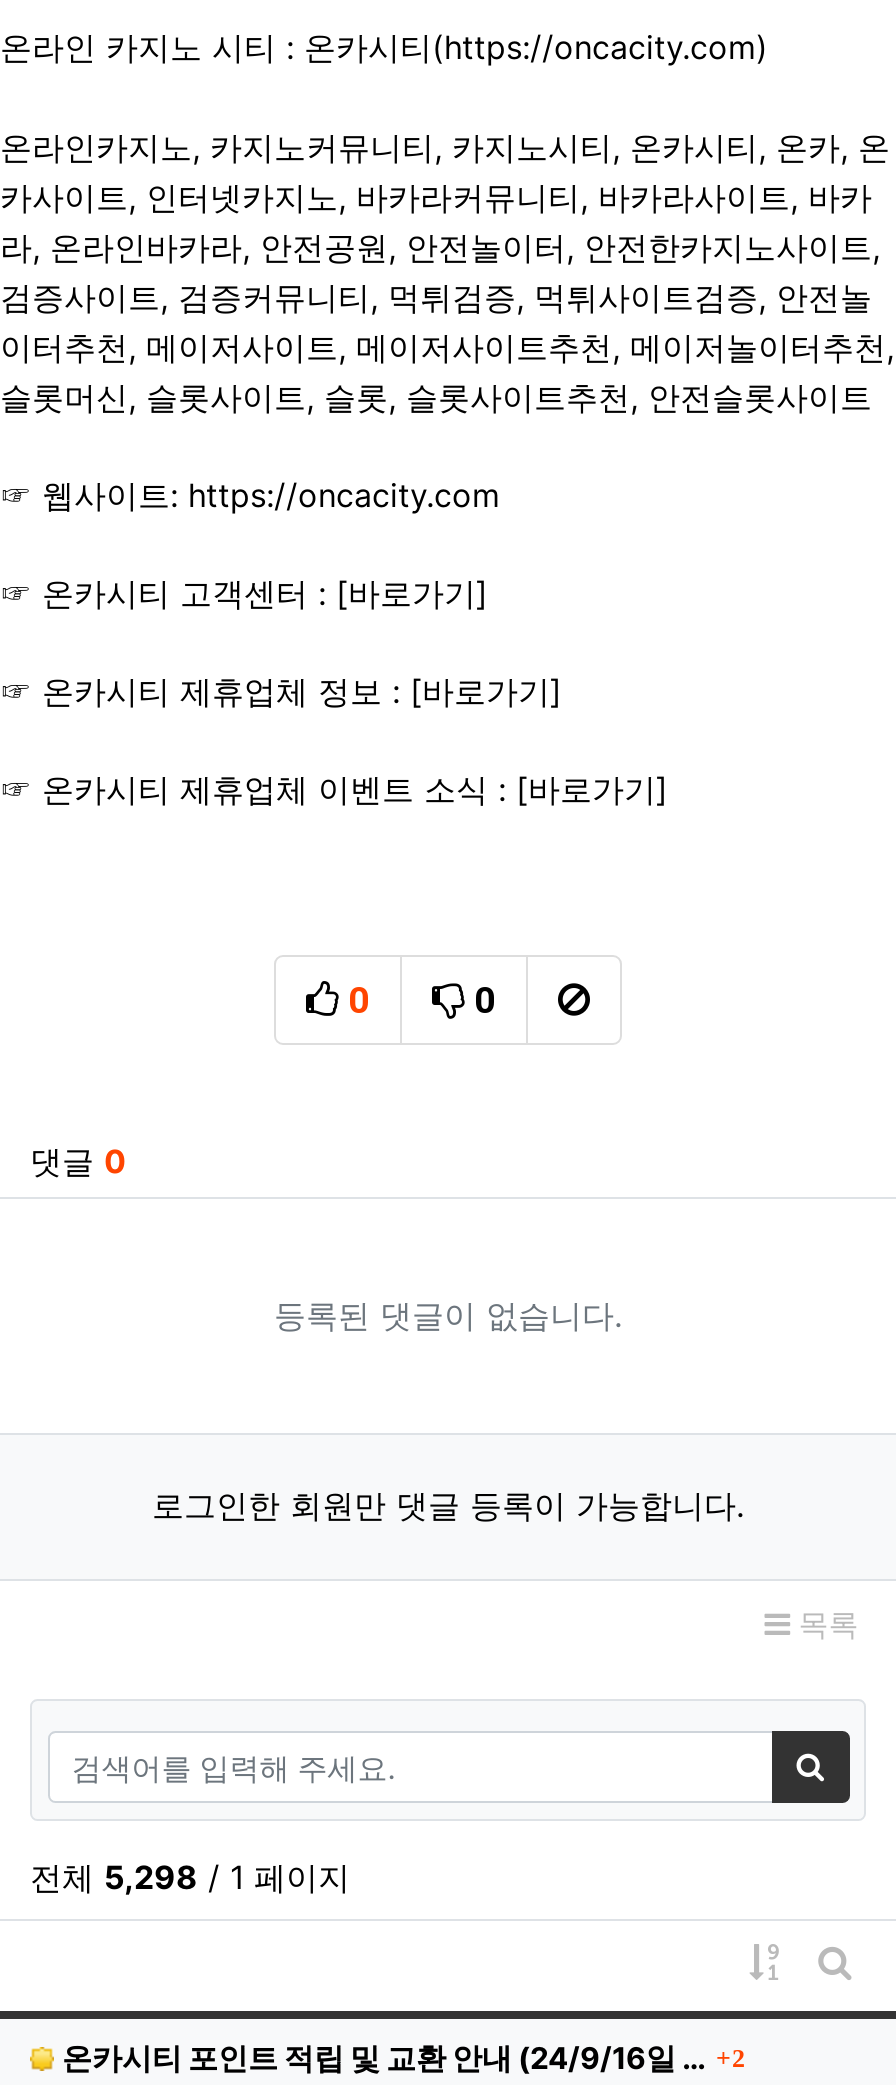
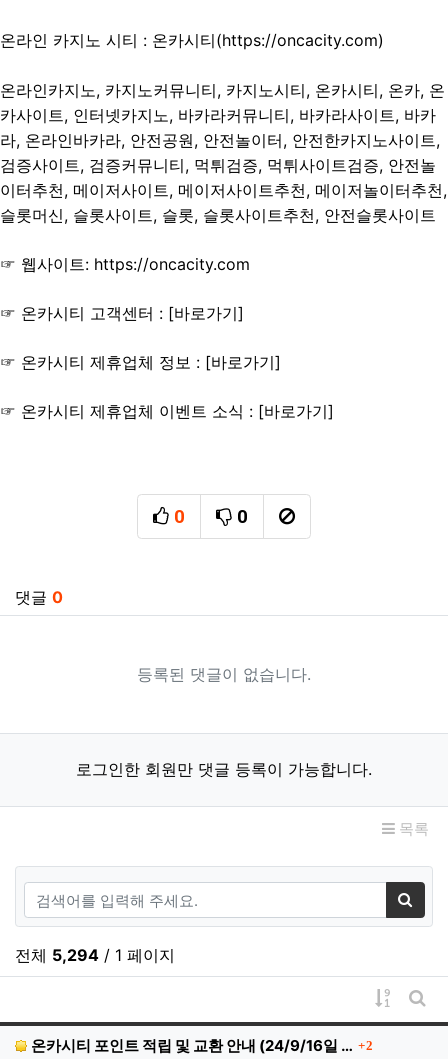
[30,1856,350,1896] 전체 5,298 / 1 페이지 -> [15,945,175,965] 전체 5,294 / 1 페이지

